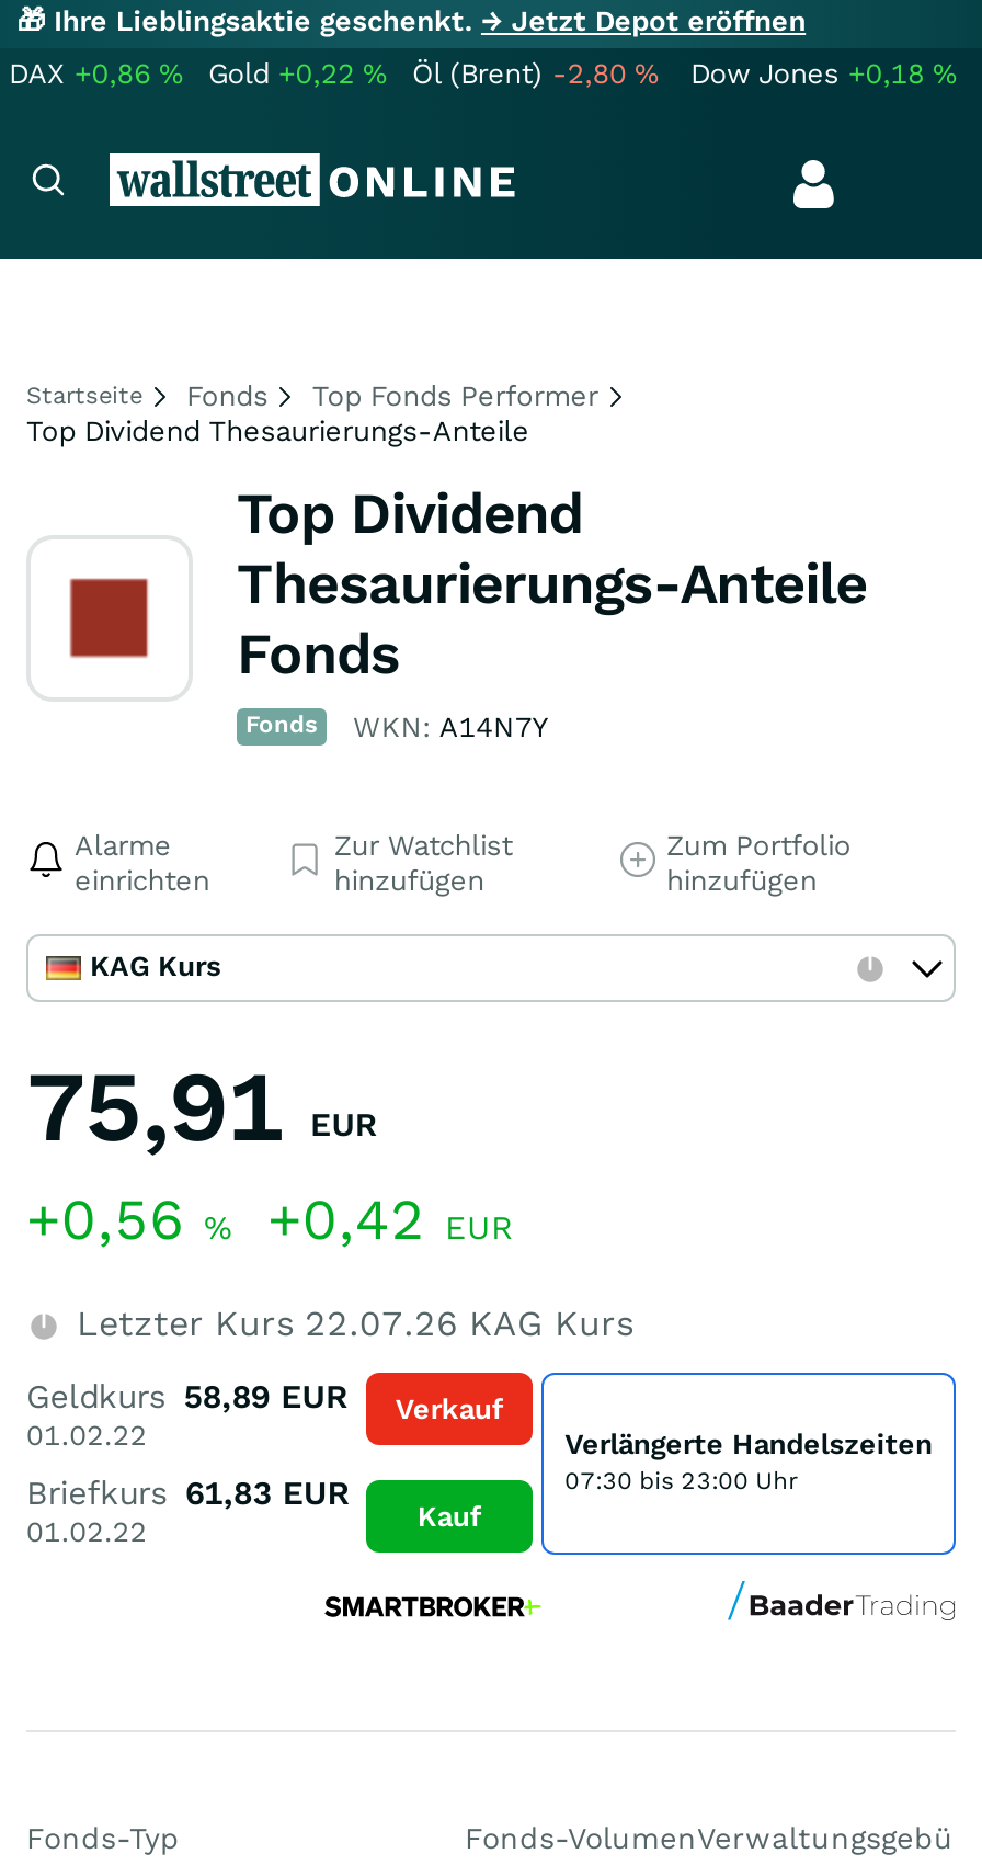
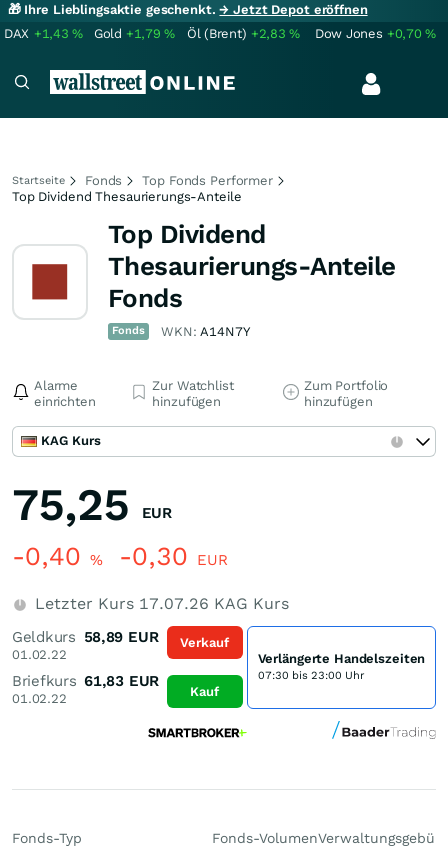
[9,57,182,90] DAX +0,86% -> [4,26,83,41] DAX +1,43%
[208,57,386,90] Gold +0,22% -> [94,26,175,41] Gold +1,79%
[412,57,658,90] Öl (Brent) -2,80% -> [187,26,300,41] Öl (Brent) +2,83%
[690,57,956,90] Dow Jones +0,18% -> [315,26,436,41] Dow Jones +0,70%
[26,1048,376,1164] 75,91 EUR -> [12,478,172,531] 75,25 EUR
[26,1186,513,1252] +0,56% +0,42 EUR -> [12,541,228,571] -0,40% -0,30 EUR
[66,1303,633,1344] Letzter Kurs 22.07.26 KAG Kurs -> [30,594,289,613] Letzter Kurs 17.07.26 KAG Kurs

